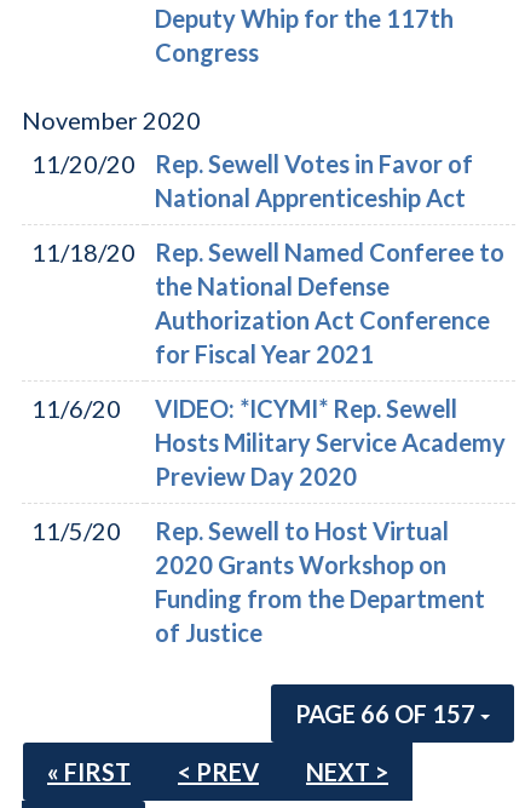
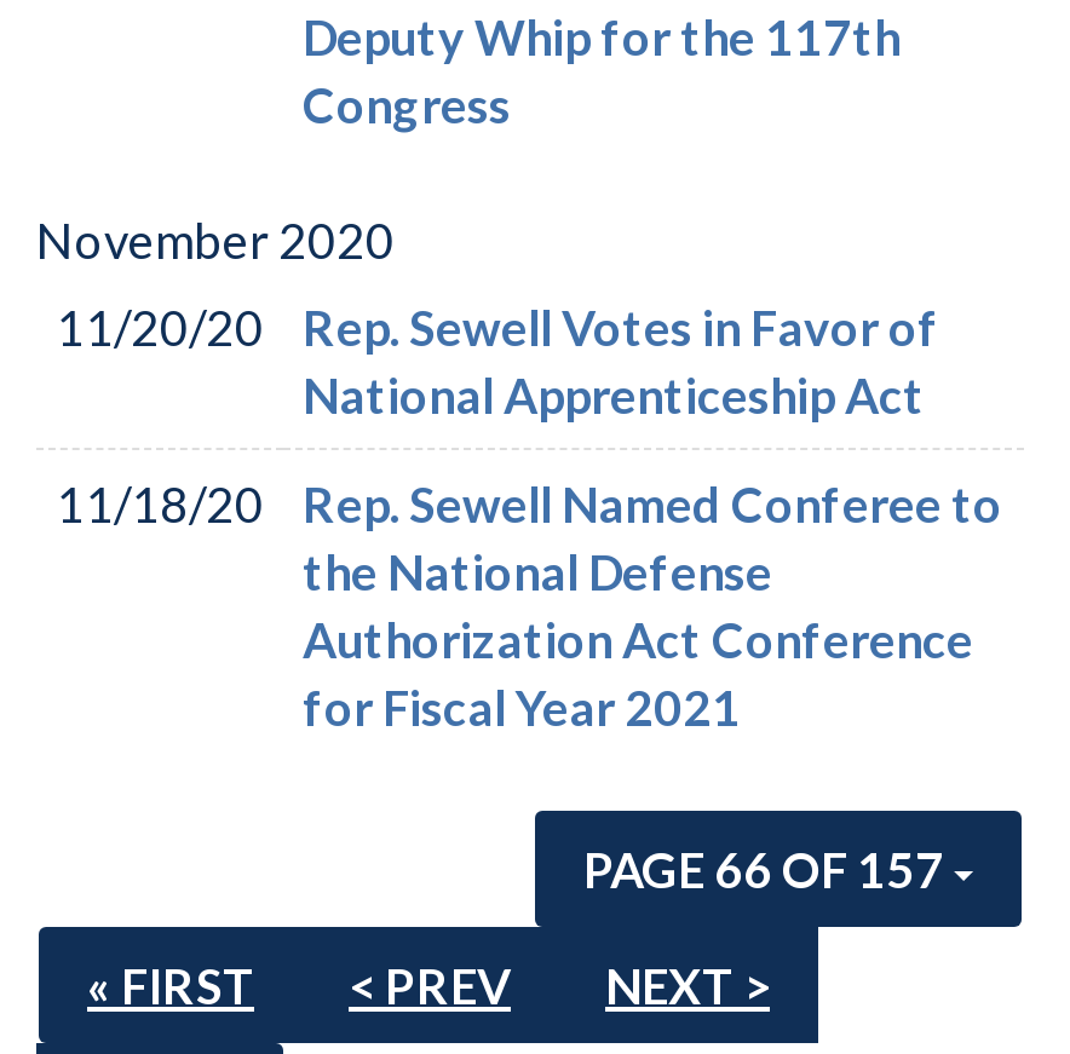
[31,394,506,647] 11/6/20 | VIDEO: *ICYMI* Rep. Sewell | Hosts Military Service Academy | Preview Day 2020 | 11/5/20 | Rep. Sewell to Host Virtual | 2020 Grants Workshop on | Funding from the Department | of Justice -> none

